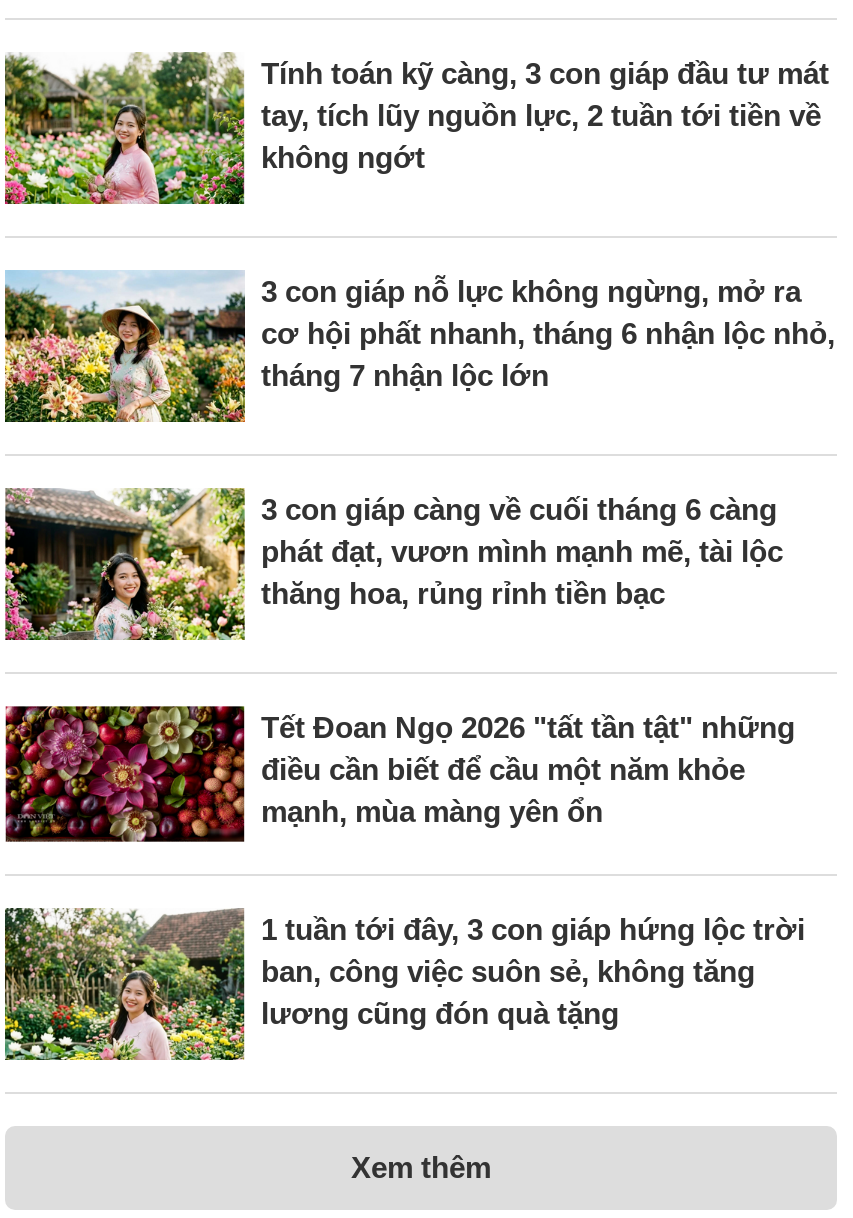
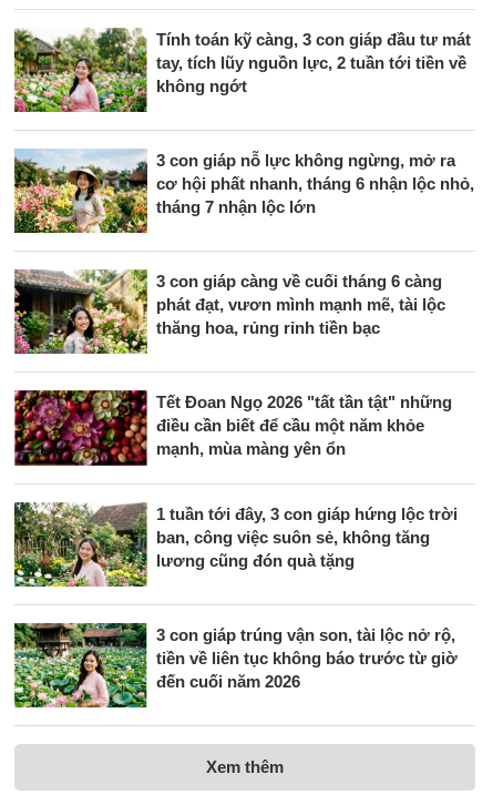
none -> [14,622,458,709] [image] | 3 con giáp trúng vận son, tài lộc nở rộ, | tiền về liên tục không báo trước từ giờ | đến cuối năm 2026

